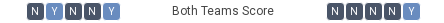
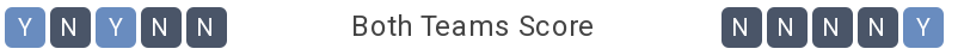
[108,6,113,17] Y -> none
none -> [18,15,30,41] Y

